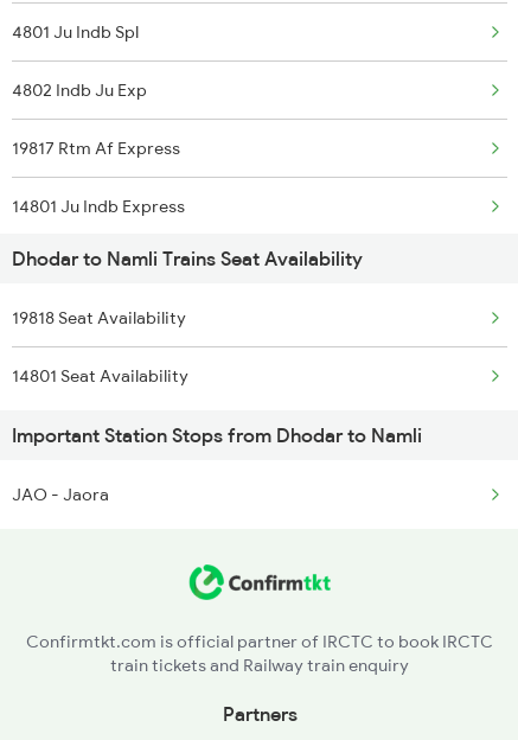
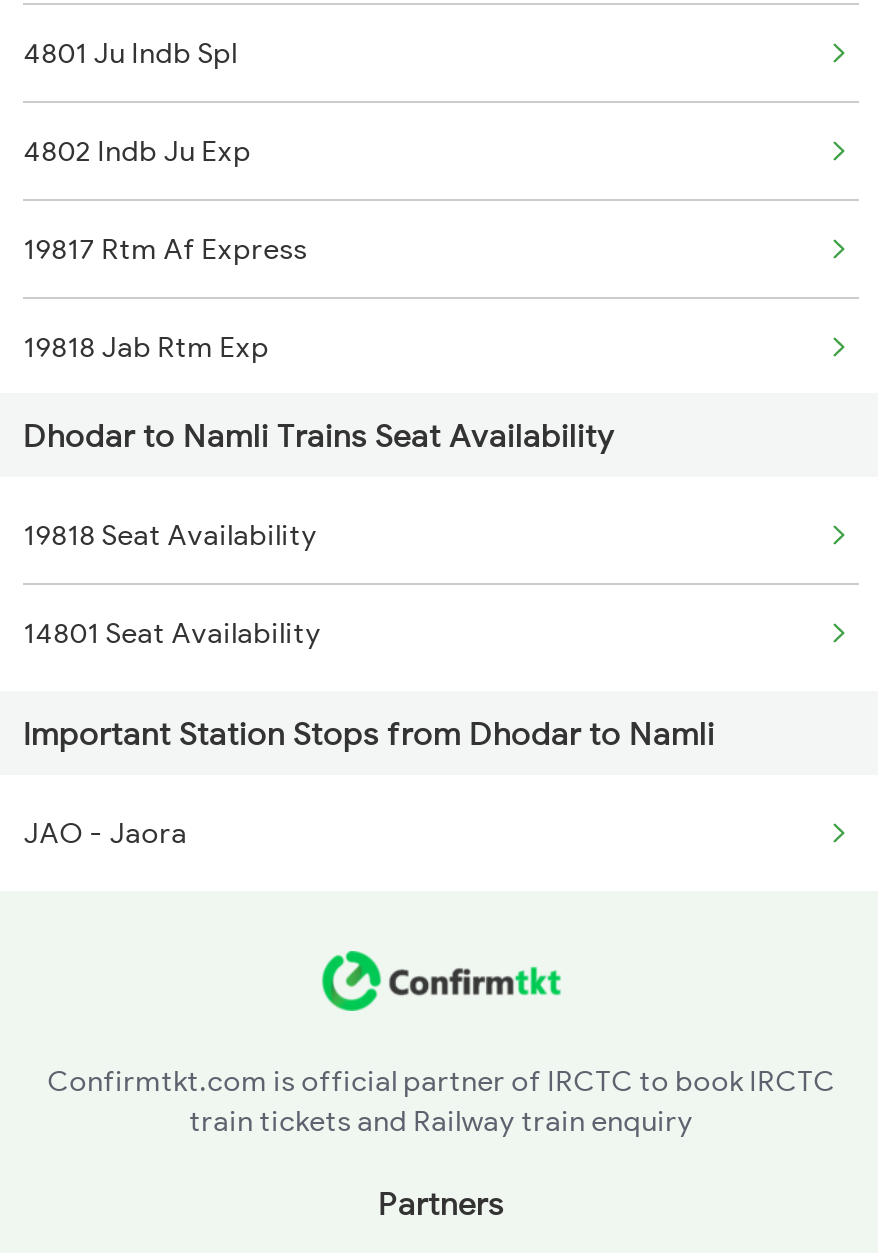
[12,196,185,217] 14801 Ju Indb Express -> [23,329,269,365] 19818 Jab Rtm Exp

